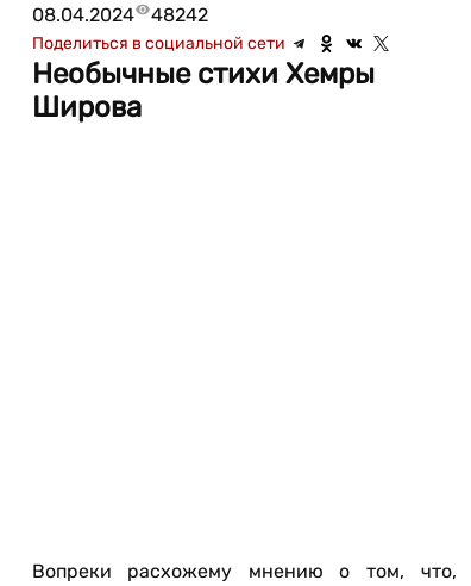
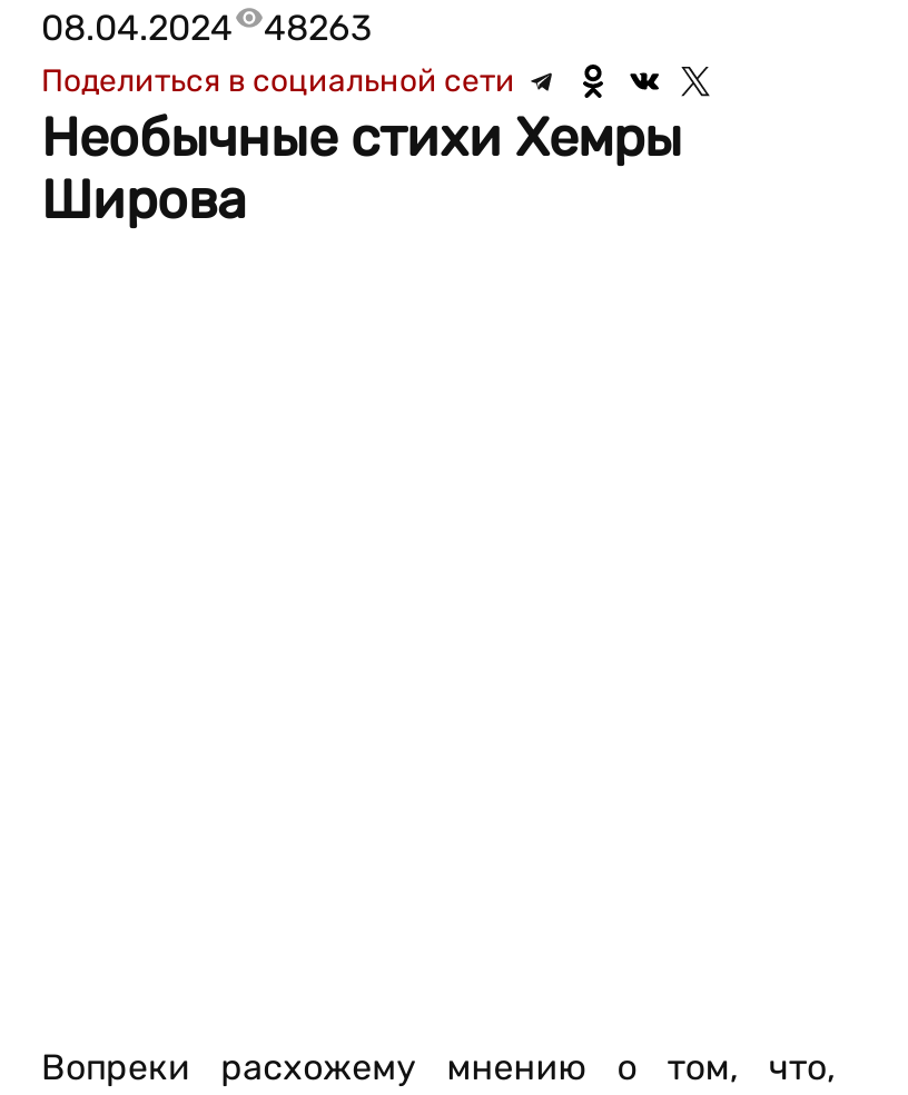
[32,4,208,26] 08.04.2024 48242 -> [41,7,373,49] 08.04.2024 48263

